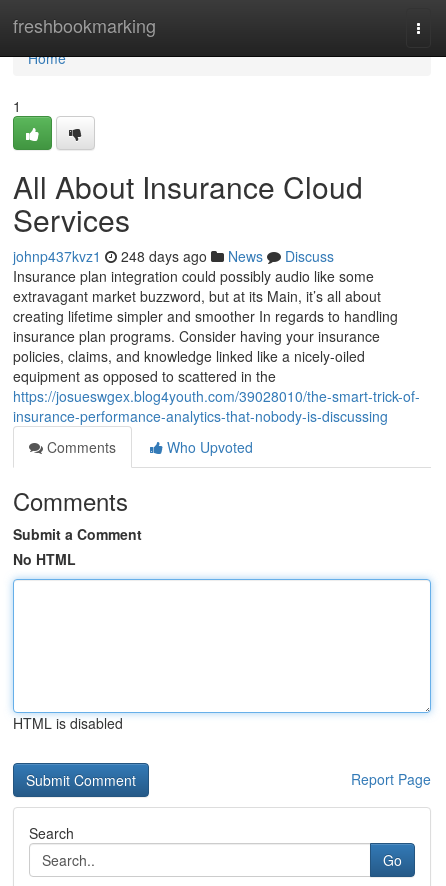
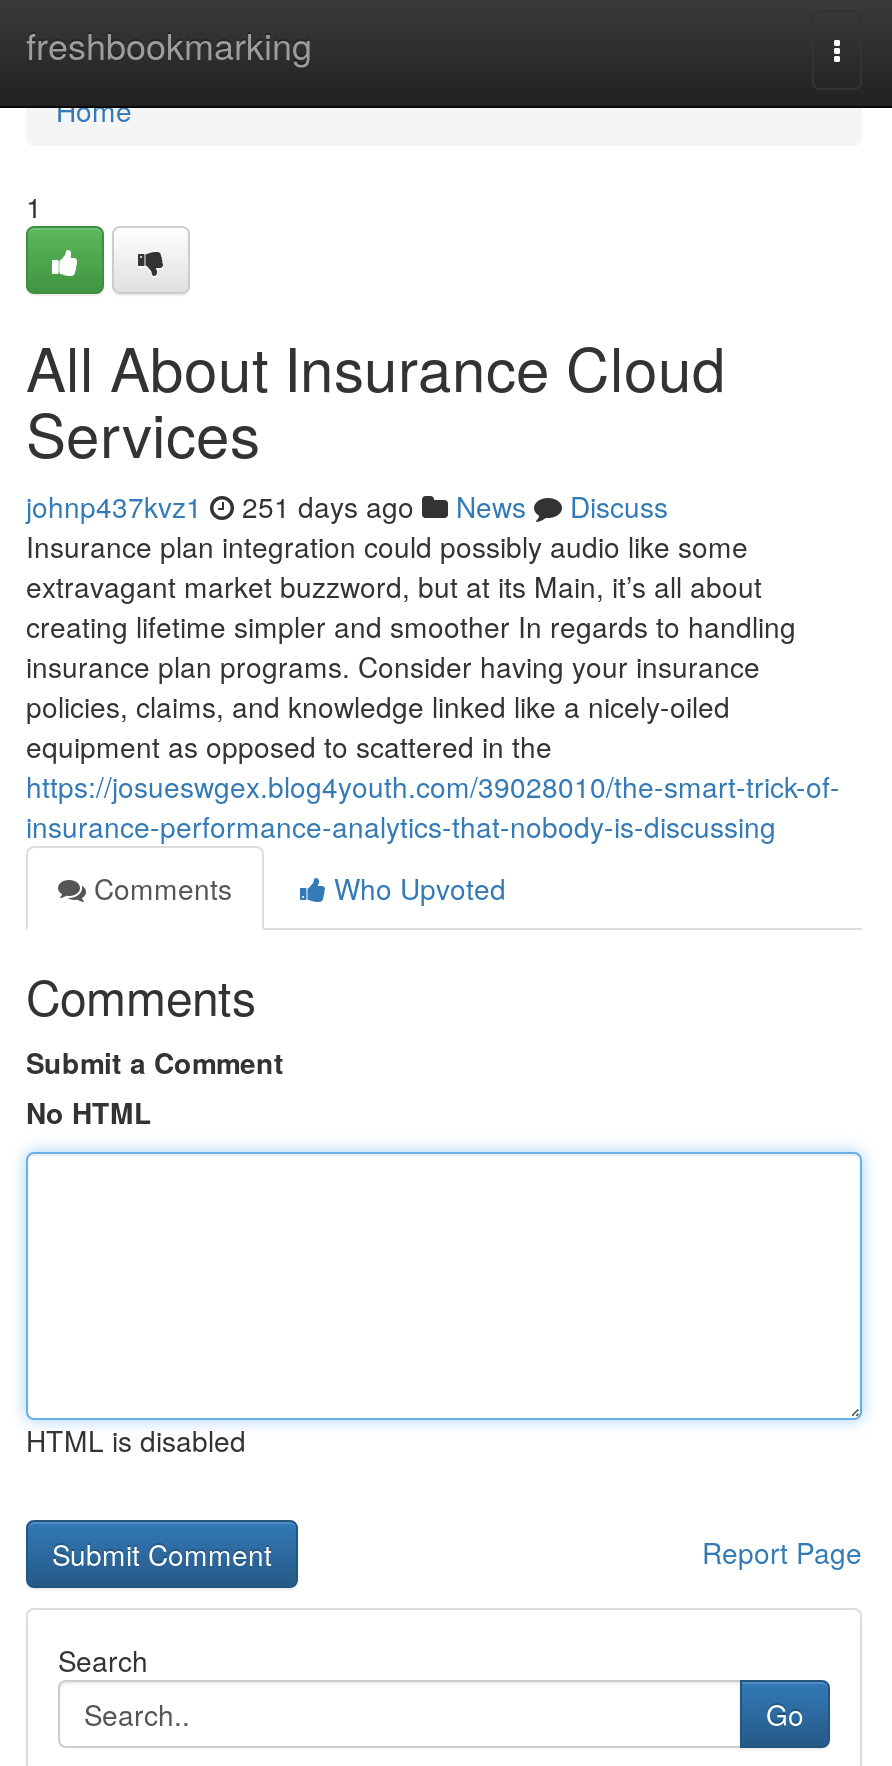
[13,246,334,266] johnp437kvz1 248 days ago News Discuss -> [26,486,668,526] johnp437kvz1 251 days ago News Discuss

